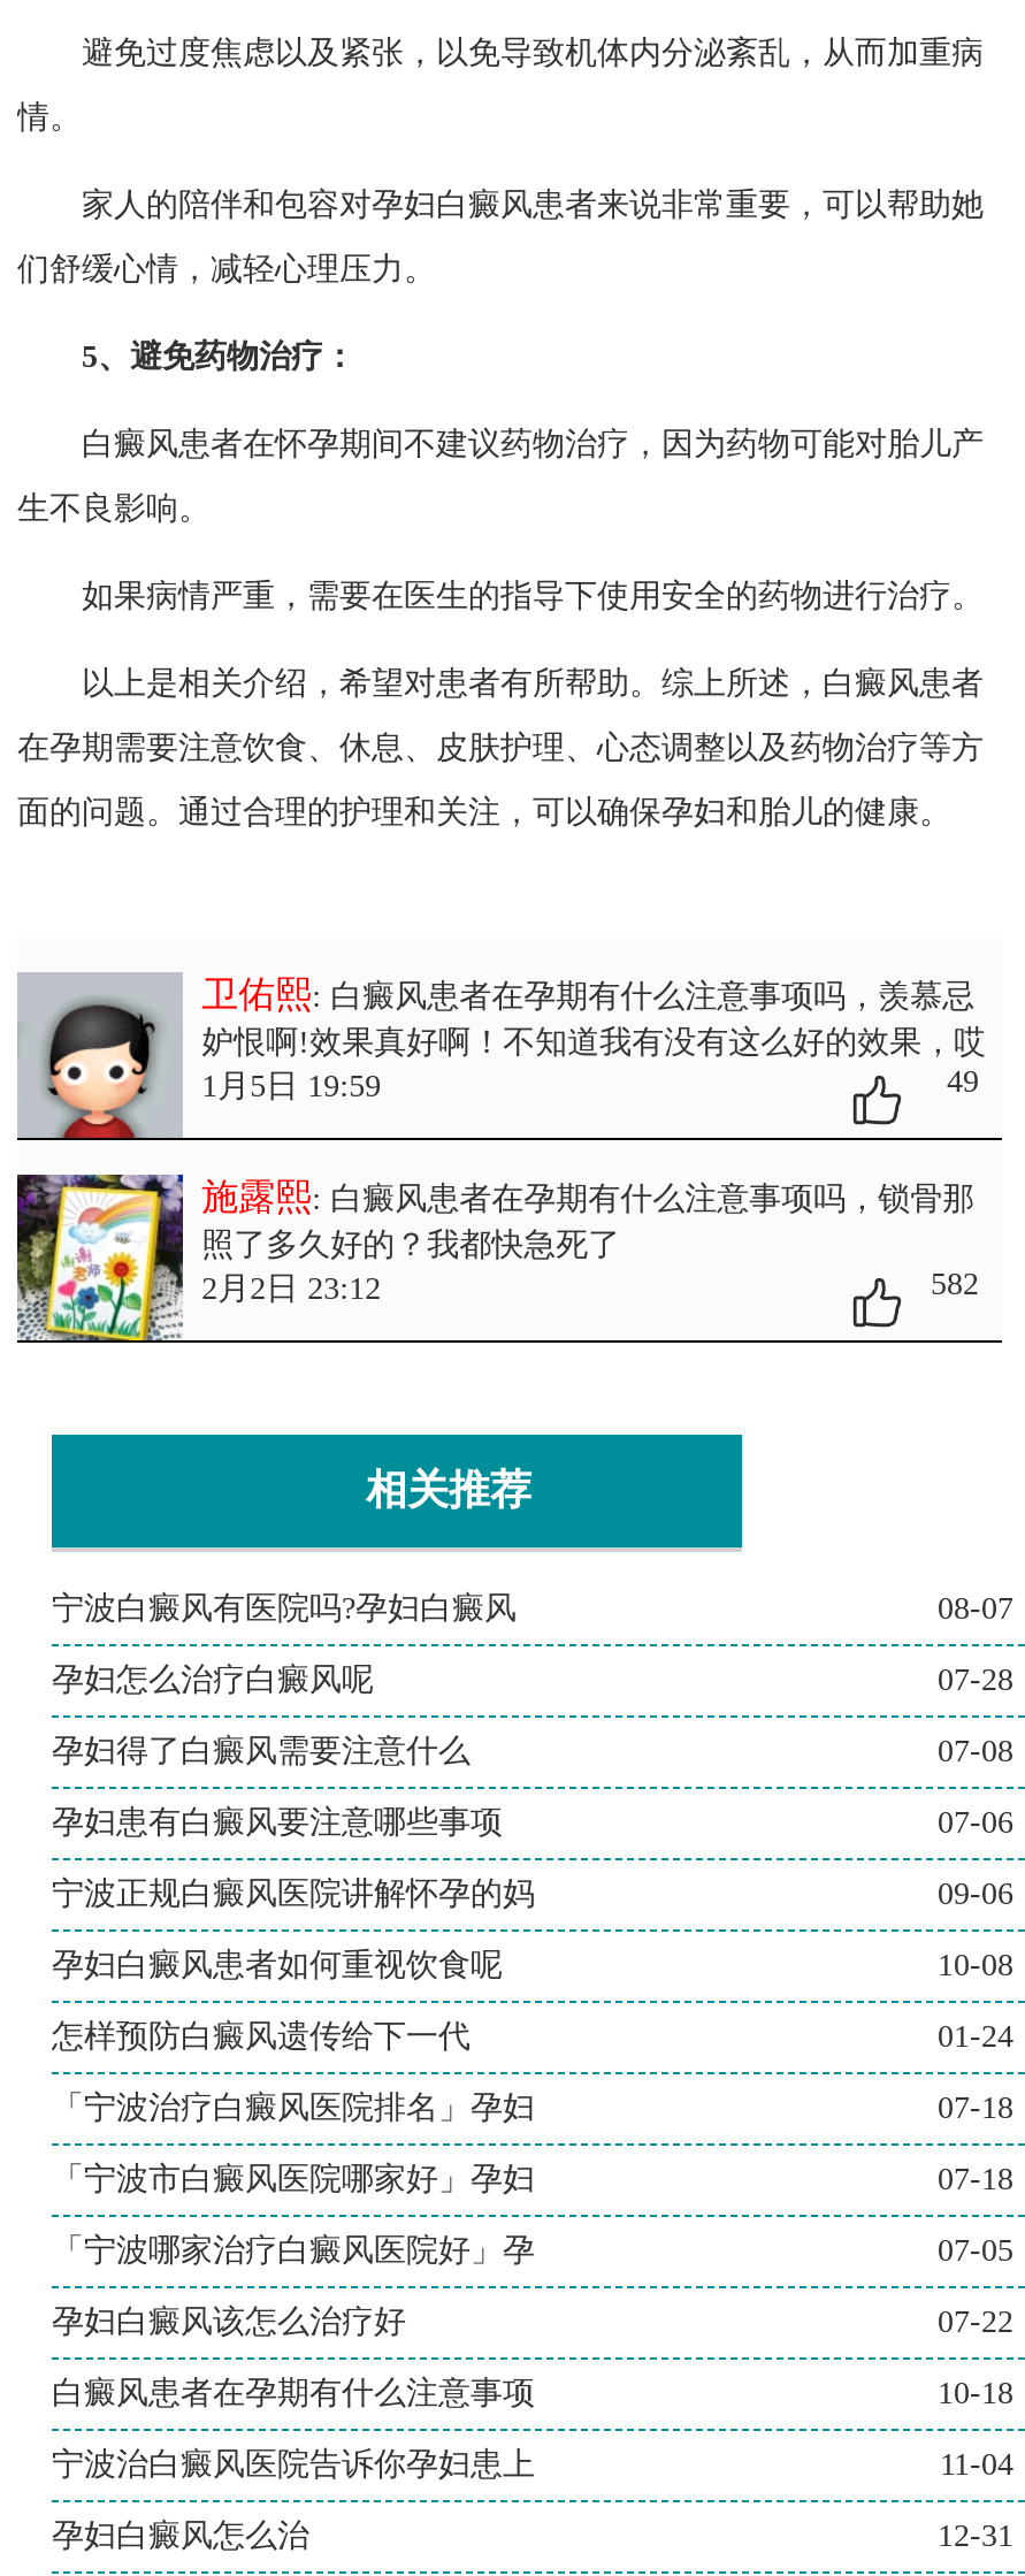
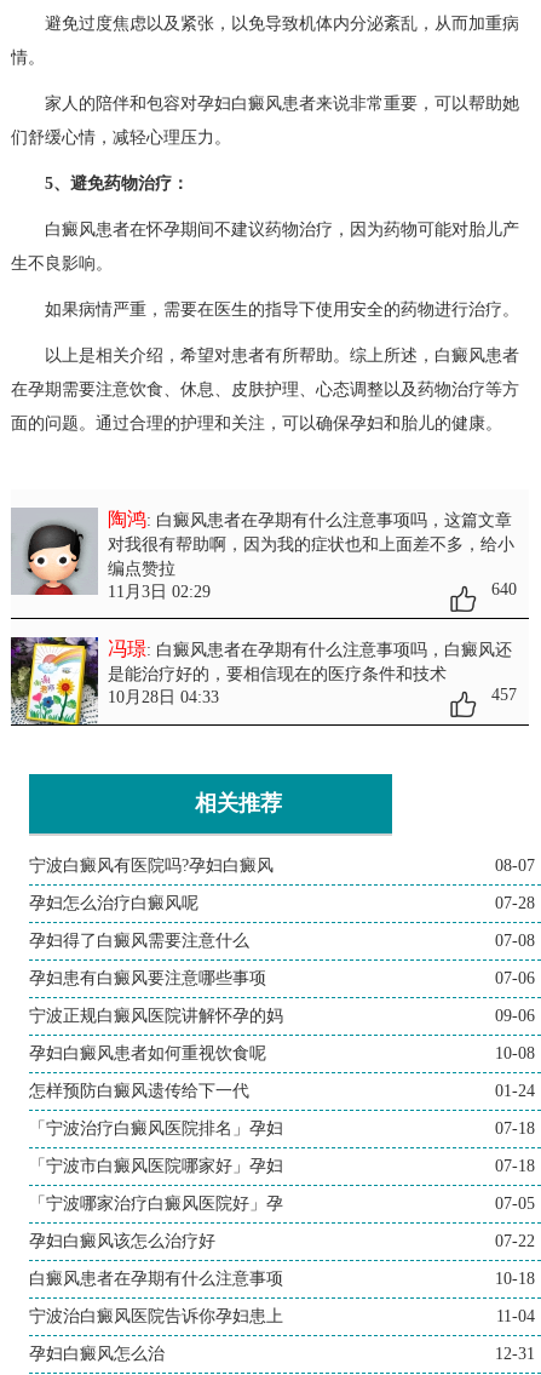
[202,974,986,1103] 卫佑熙: 白癜风患者在孕期有什么注意事项吗，羡慕忌 | 妒恨啊!效果真好啊！不知道我有没有这么好的效果，哎 | 1月5日 19:59 | 49 -> [108,509,517,601] 陶鸿: 白癜风患者在孕期有什么注意事项吗，这篇文章 | 对我很有帮助啊，因为我的症状也和上面差不多，给小 | 编点赞拉 | 11月3日 02:29 | 640
[202,1177,979,1306] 施露熙: 白癜风患者在孕期有什么注意事项吗，锁骨那 | 照了多久好的？我都快急死了 | 2月2日 23:12 | 582 -> [108,638,517,706] 冯璟: 白癜风患者在孕期有什么注意事项吗，白癜风还 | 是能治疗好的，要相信现在的医疗条件和技术 | 10月28日 04:33 | 457

